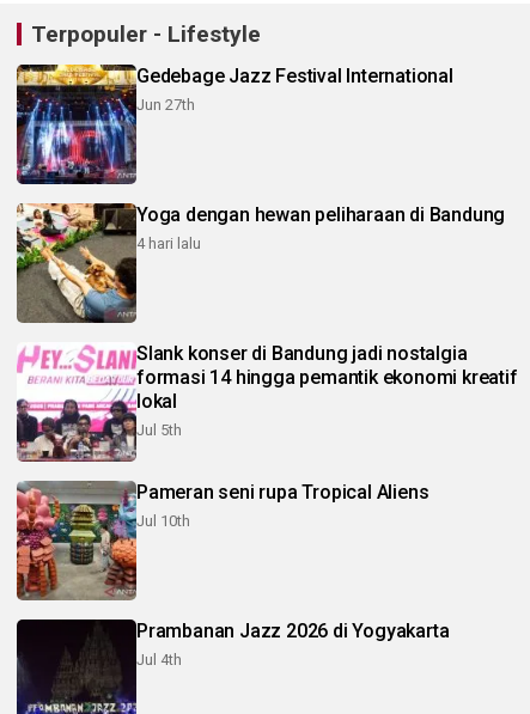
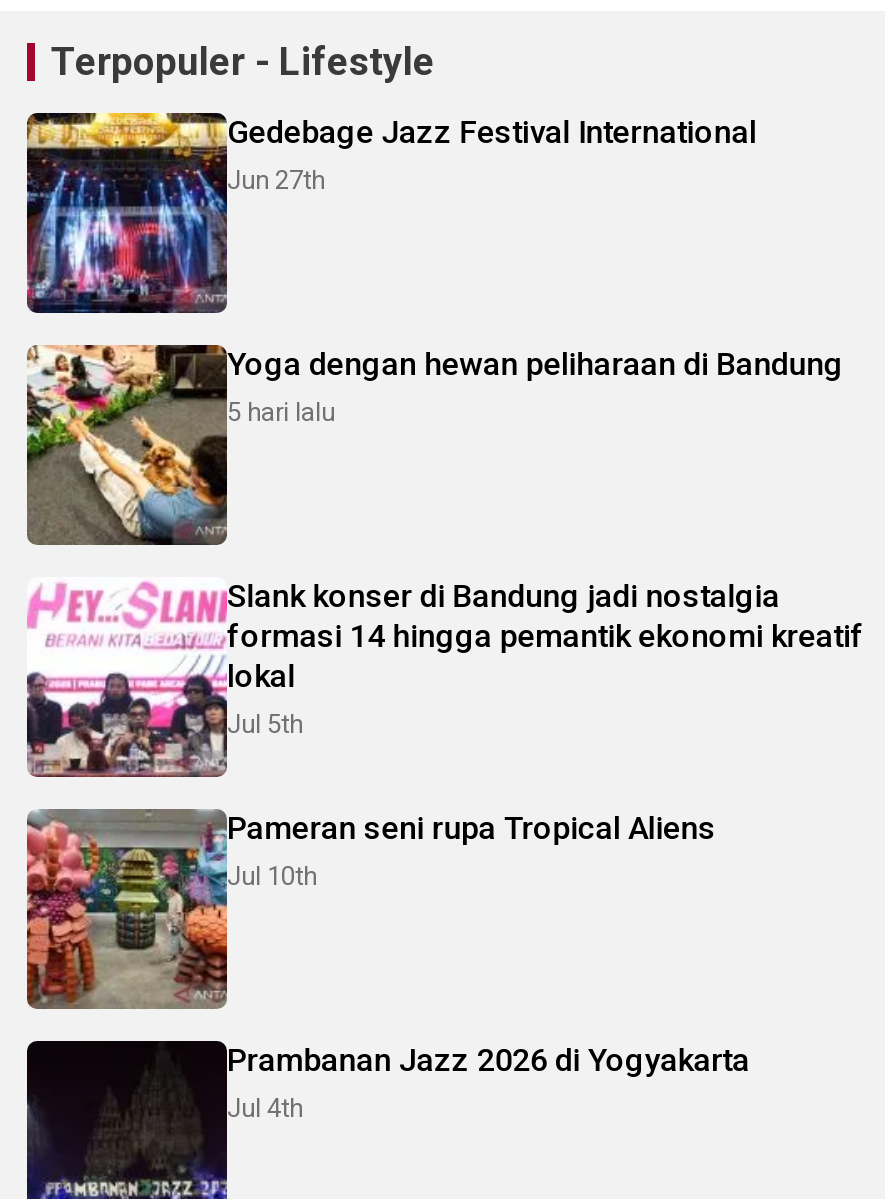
[136,235,201,252] 4 hari lalu -> [227,397,335,427] 5 hari lalu

